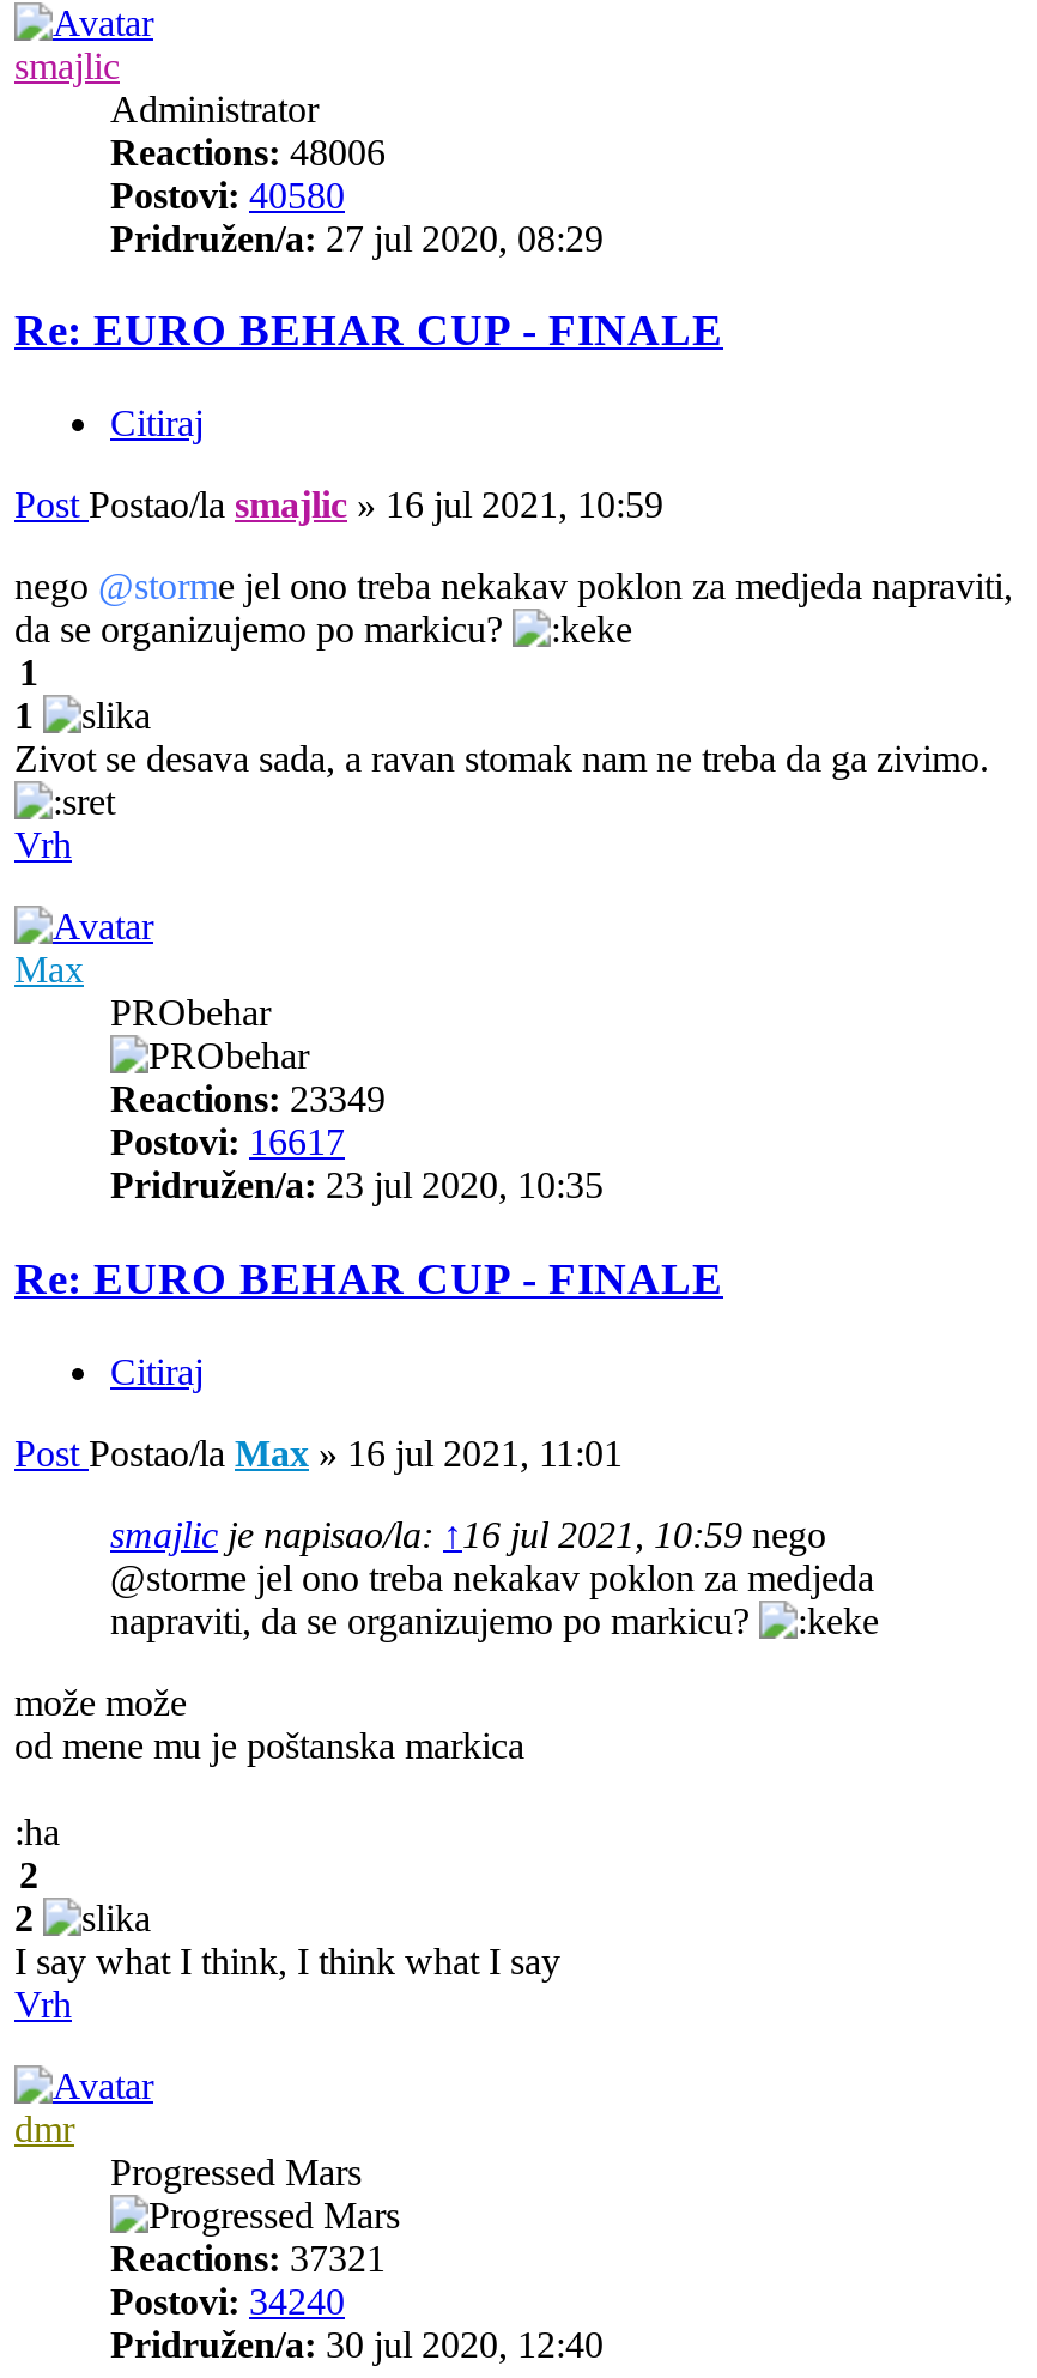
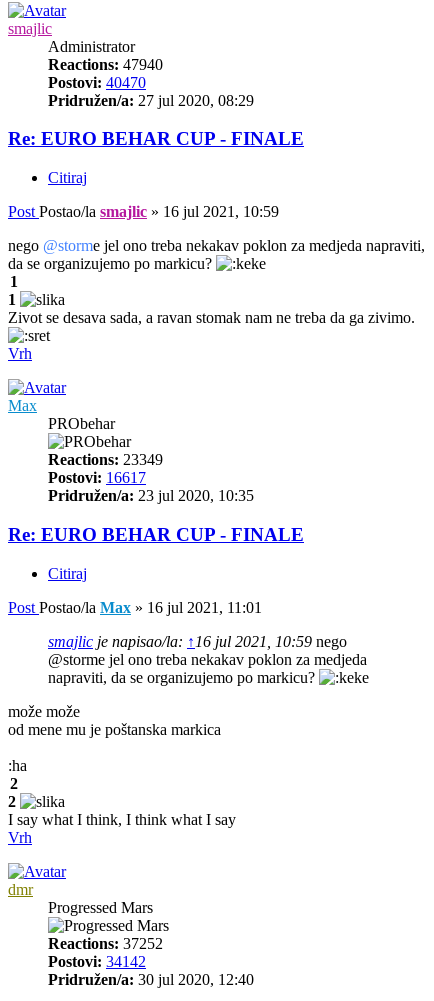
[110,131,386,172] Reactions: 48006 -> [48,56,163,73] Reactions: 47940
[110,174,345,215] Postovi: 40580 -> [48,74,146,91] Postovi: 40470
[110,2237,386,2277] Reactions: 37321 -> [48,934,163,951] Reactions: 37252
[110,2280,345,2320] Postovi: 34240 -> [48,952,146,969] Postovi: 34142

